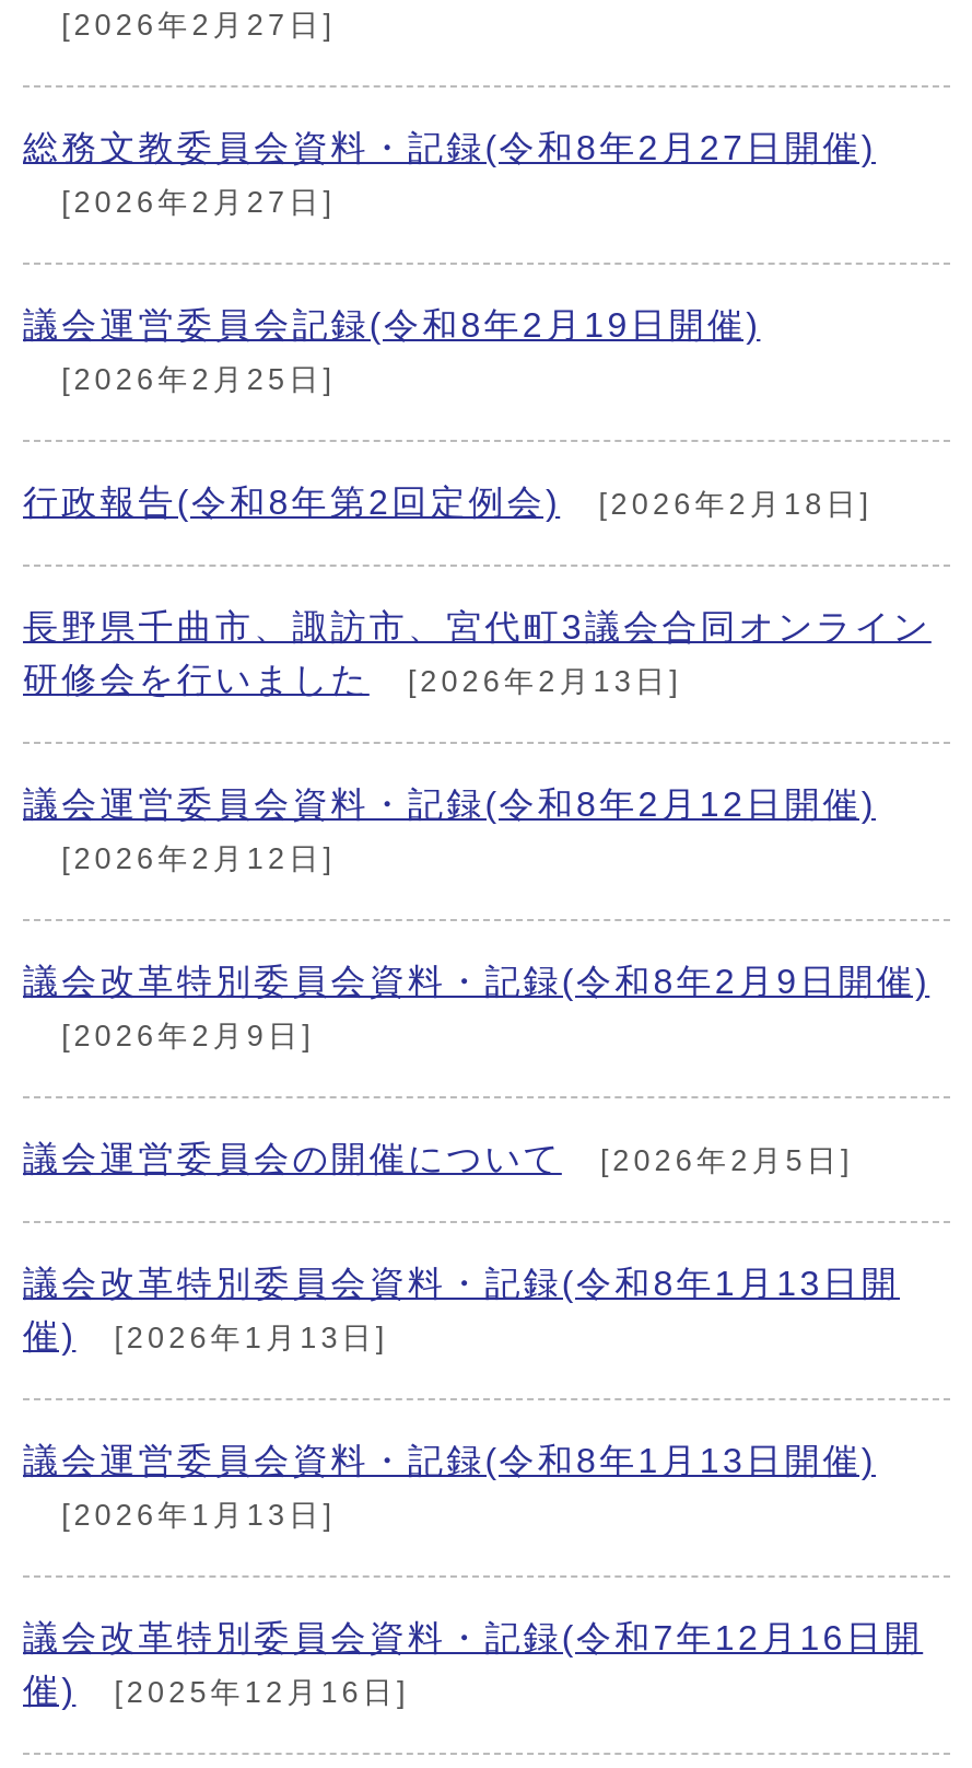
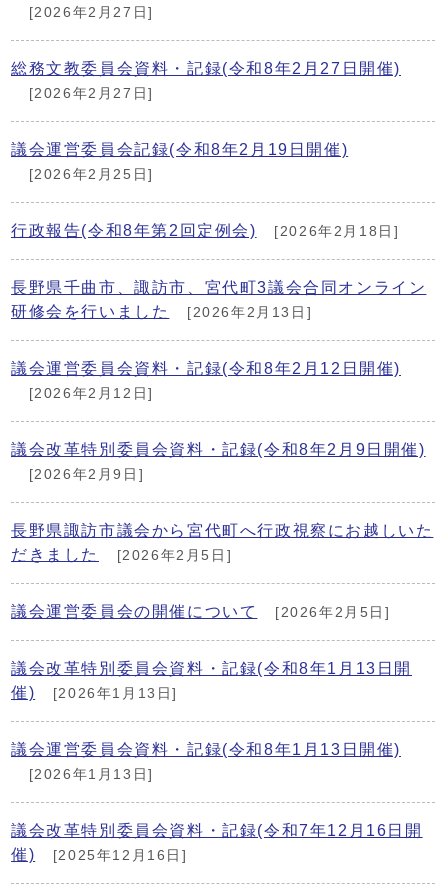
none -> [11,522,433,563] 長野県諏訪市議会から宮代町へ行政視察にお越しいた | だきました | [2026年2月5日]

